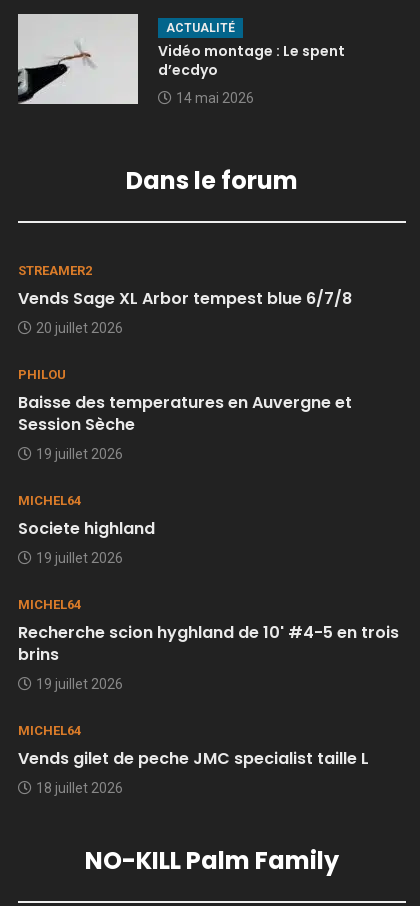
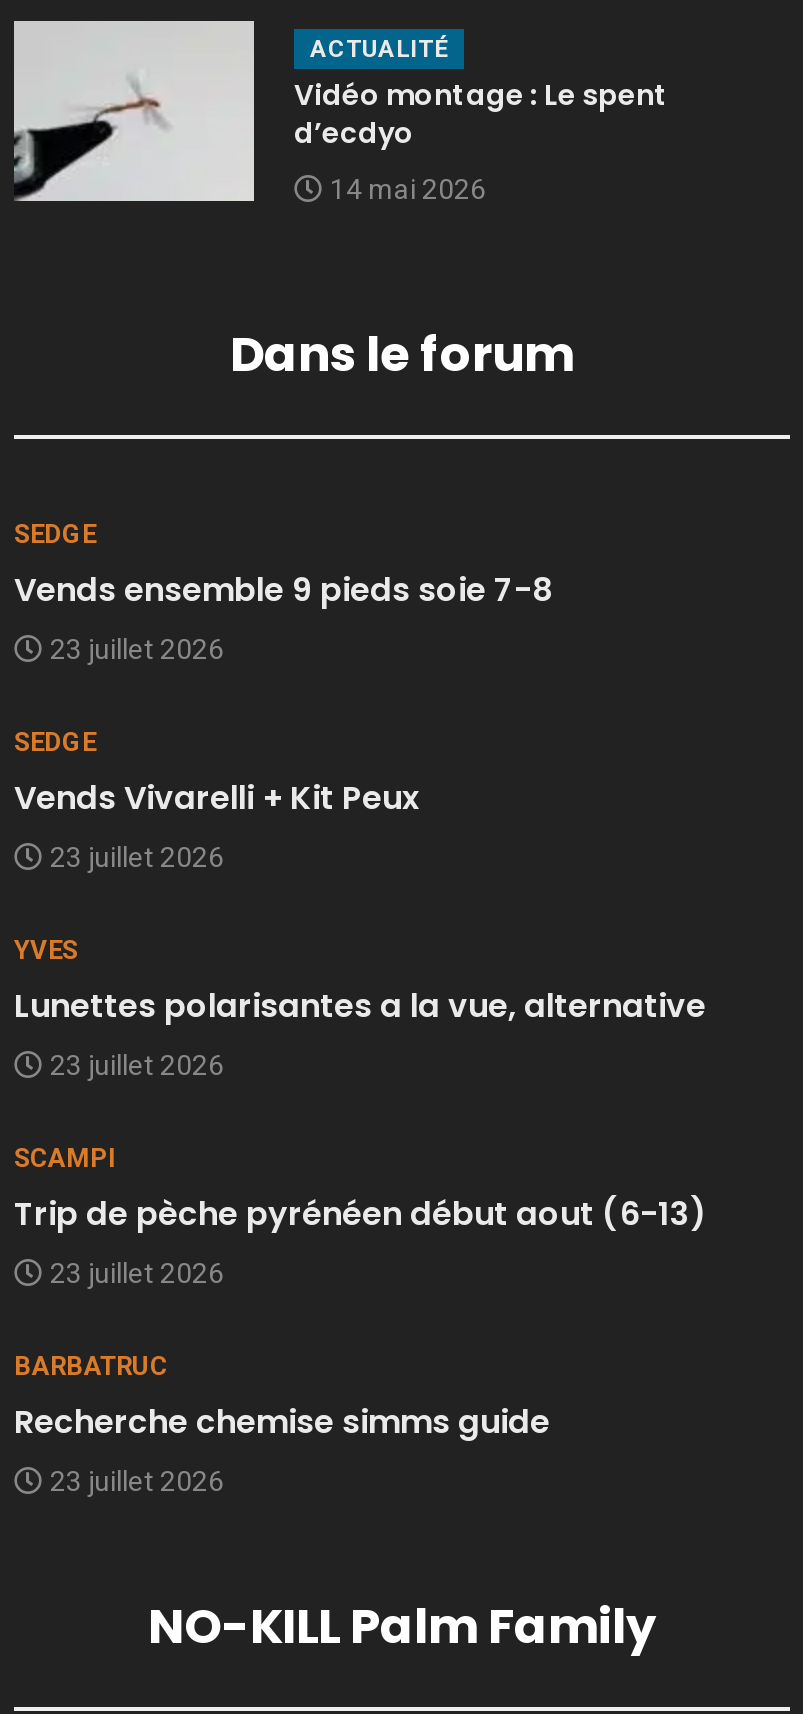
[18,263,352,336] STREAMER2 | Vends Sage XL Arbor tempest blue 6/7/8 | 20 juillet 2026 -> [14,519,552,665] SEDGE | Vends ensemble 9 pieds soie 7-8 | 23 juillet 2026
[18,367,352,462] PHILOU | Baisse des temperatures en Auvergne et | Session Sèche | 19 juillet 2026 -> [14,727,420,873] SEDGE | Vends Vivarelli + Kit Peux | 23 juillet 2026
[18,493,155,566] MICHEL64 | Societe highland | 19 juillet 2026 -> [14,935,706,1081] YVES | Lunettes polarisantes a la vue, alternative | 23 juillet 2026
[18,597,399,692] MICHEL64 | Recherche scion hyghland de 10' #4-5 en trois | brins | 19 juillet 2026 -> [14,1143,706,1289] SCAMPI | Trip de pèche pyrénéen début aout (6-13) | 23 juillet 2026
[18,723,369,796] MICHEL64 | Vends gilet de peche JMC specialist taille L | 18 juillet 2026 -> [14,1351,550,1497] BARBATRUC | Recherche chemise simms guide | 23 juillet 2026

